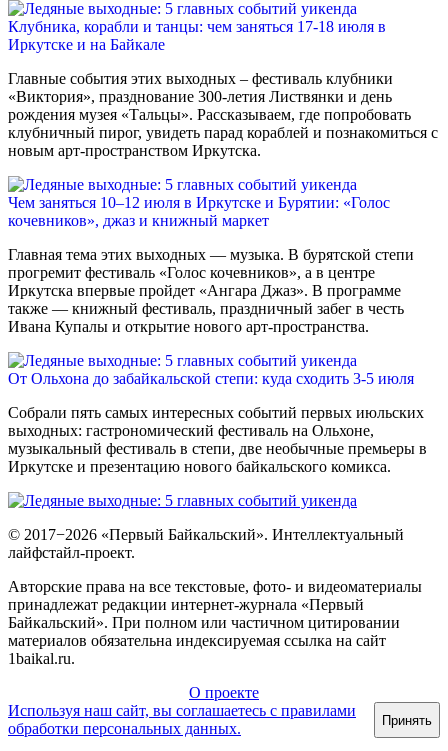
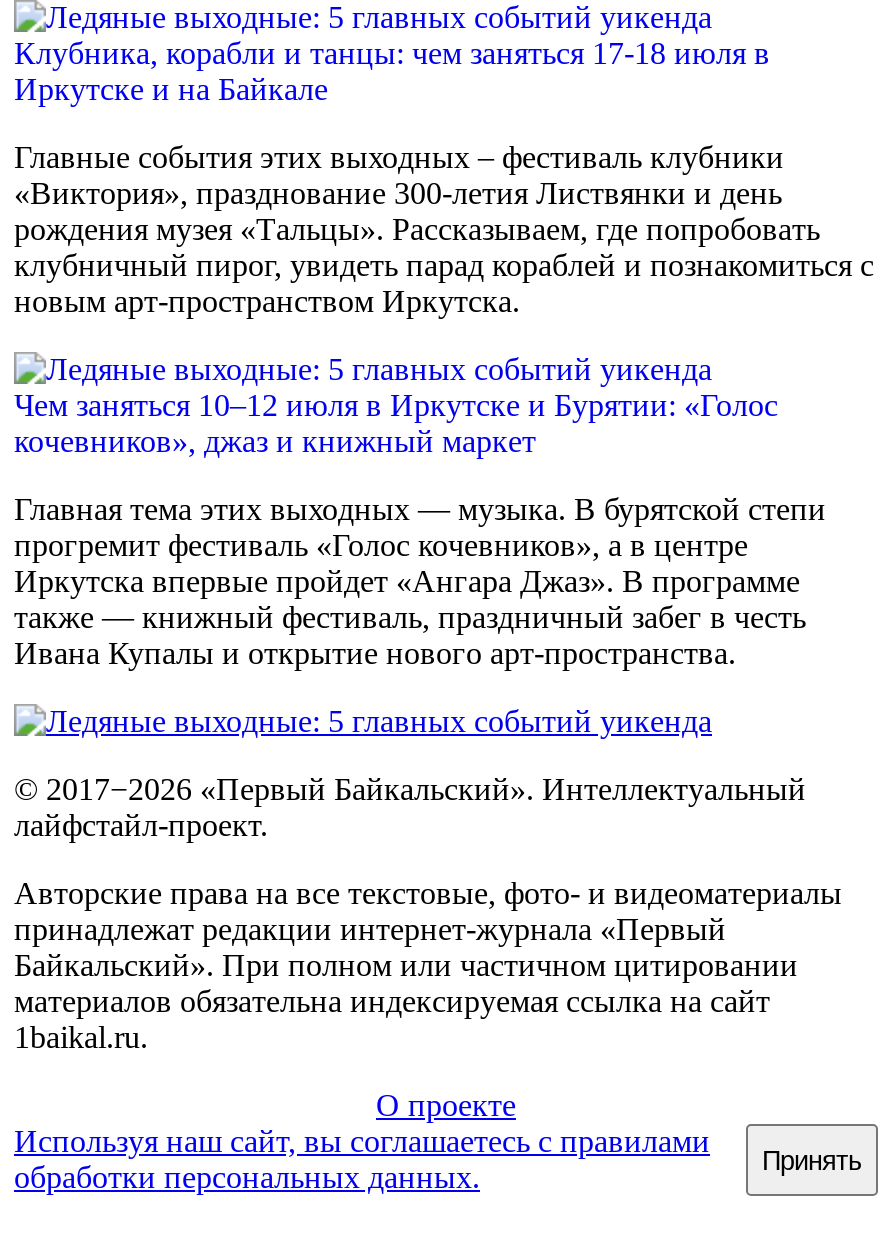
[8,370,427,475] От Ольхона до забайкальской степи: куда сходить 3-5 июля | Собрали пять самых интересных событий первых июльских | выходных: гастрономический фестиваль на Ольхоне, | музыкальный фестиваль в степи, две необычные премьеры в | Иркутске и презентацию нового байкальского комикса. -> none

